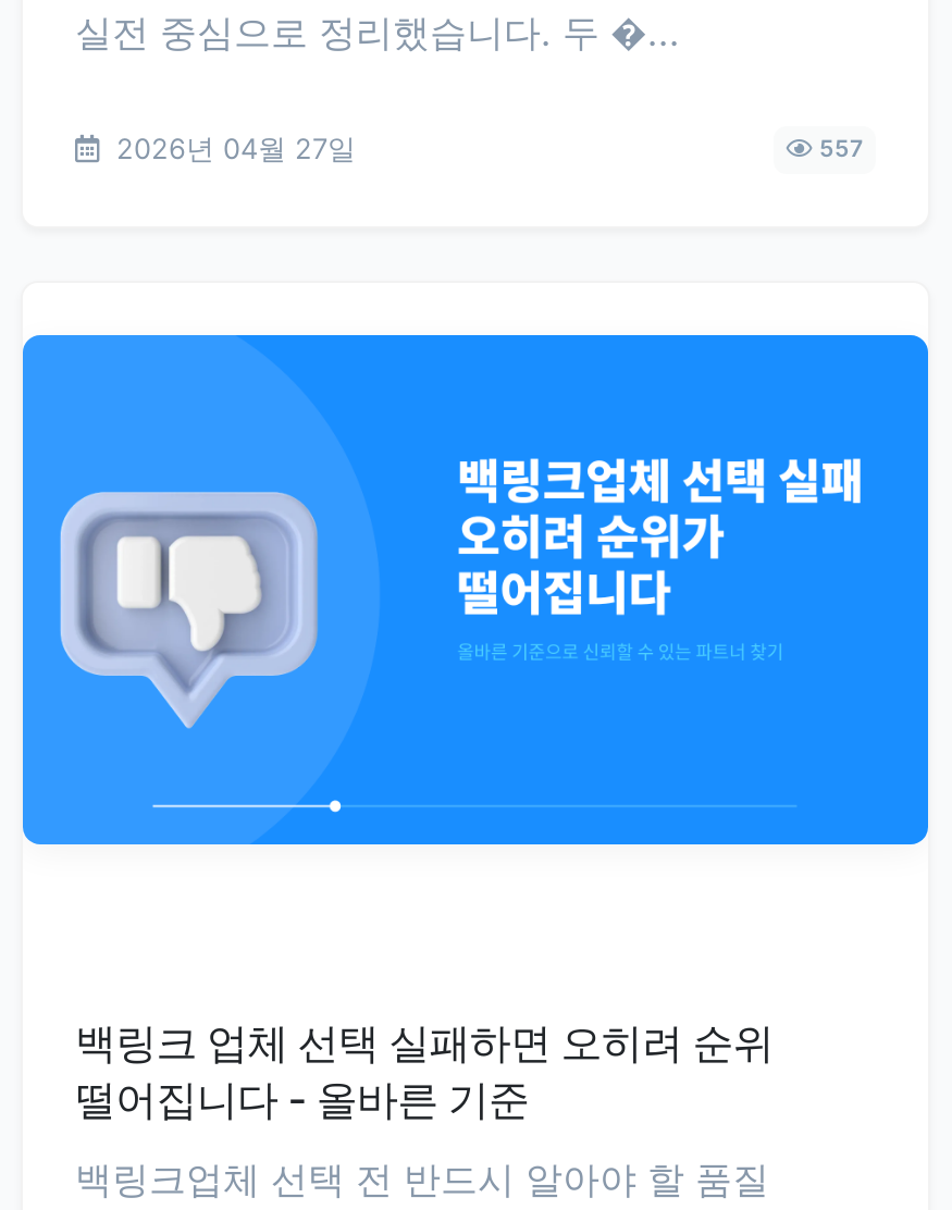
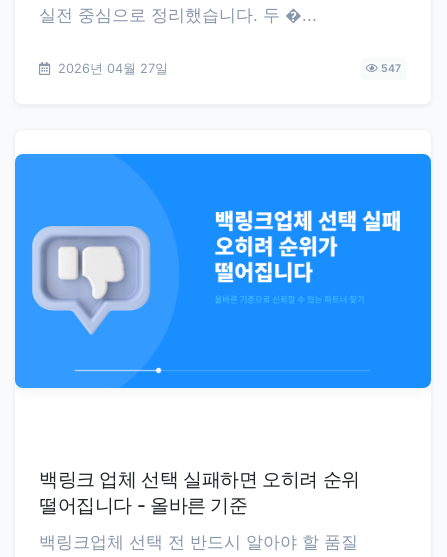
[813,136,863,164] 557 -> [378,62,401,75] 547

